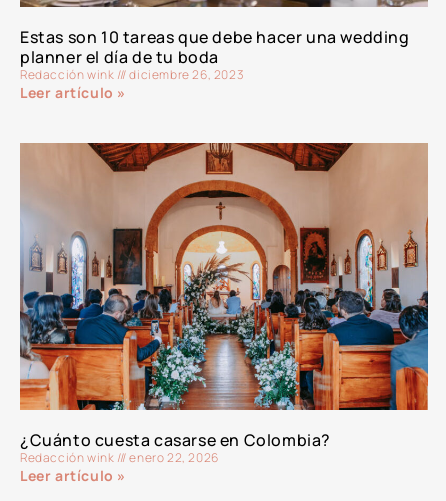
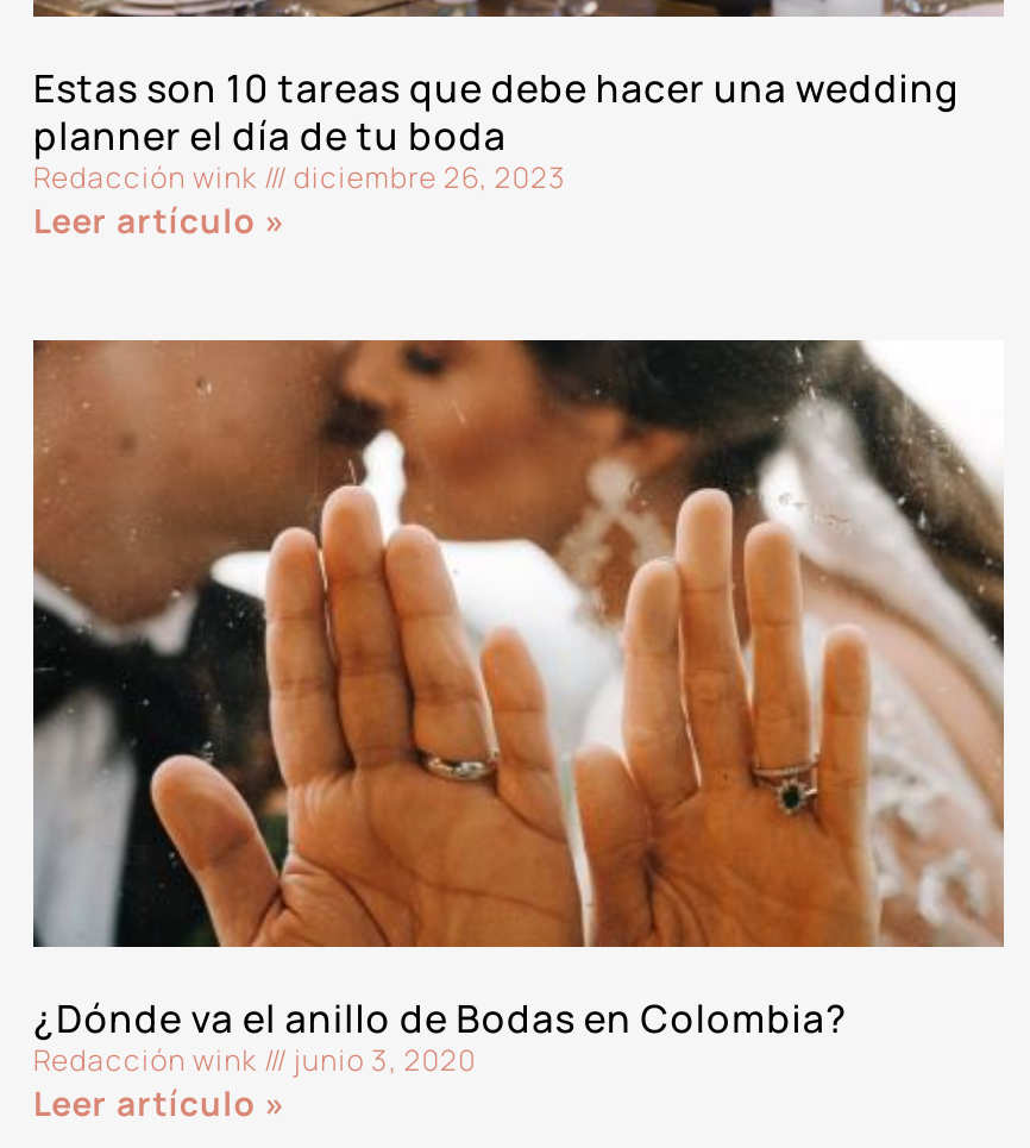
[19,142,429,466] [image] | ¿Cuánto cuesta casarse en Colombia? | Redacción wink enero 22, 2026 -> [31,338,1006,1080] [image] | ¿Dónde va el anillo de Bodas en Colombia? | Redacción wink junio 3, 2020

